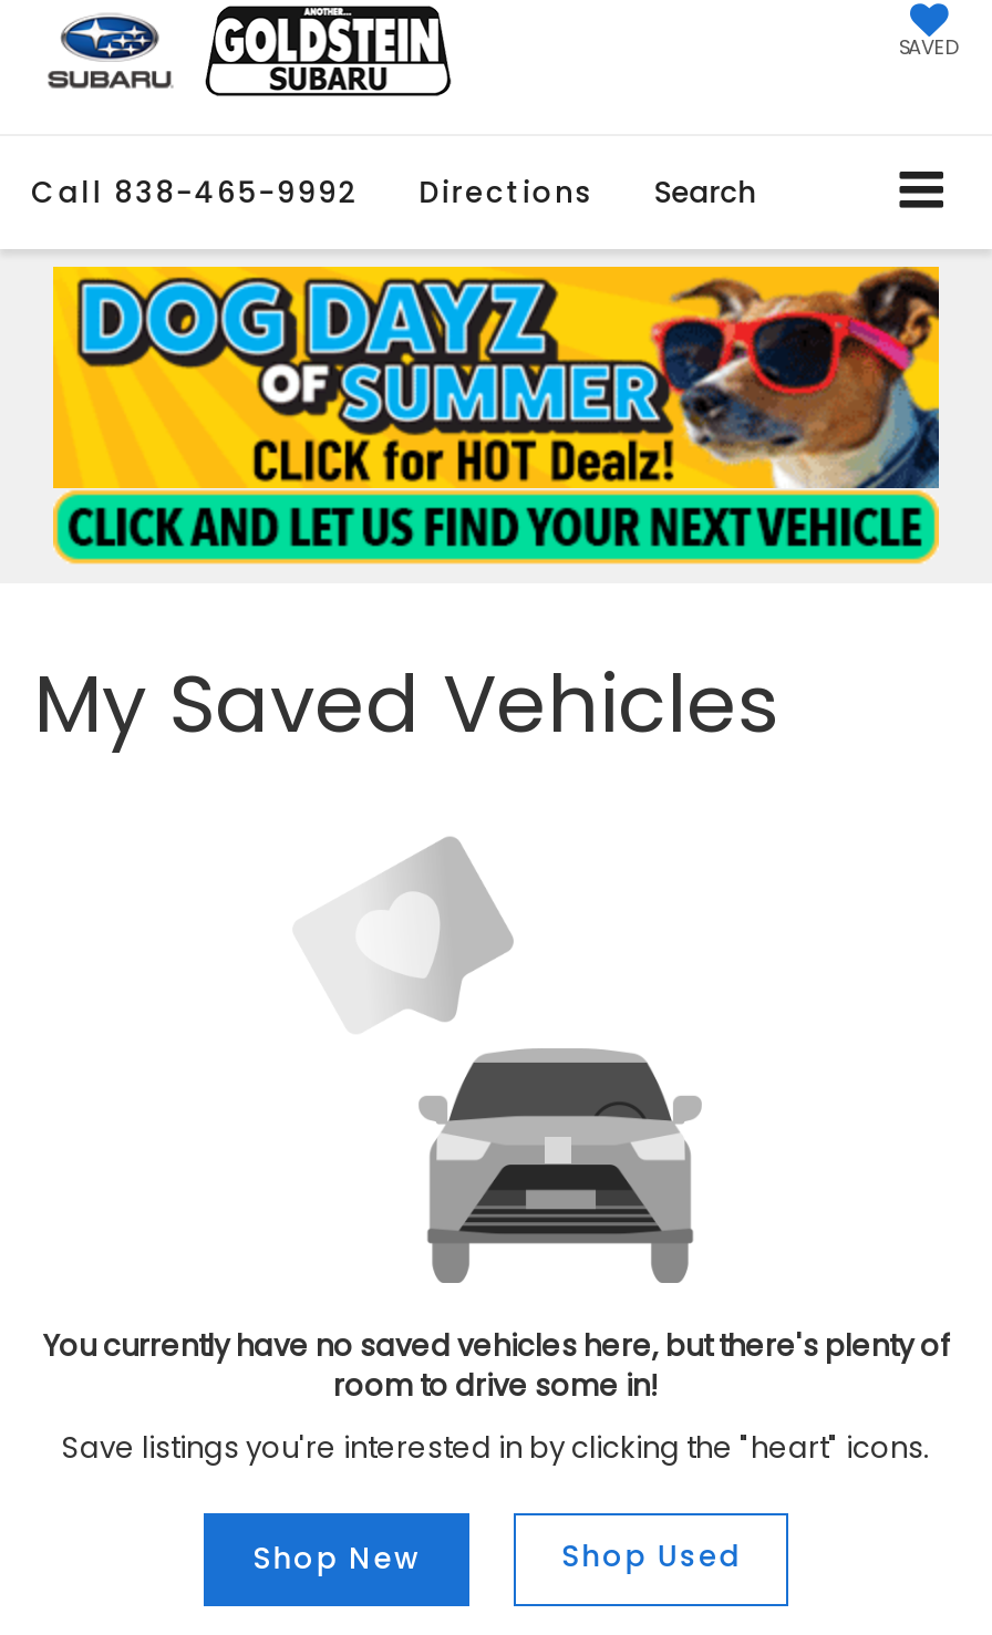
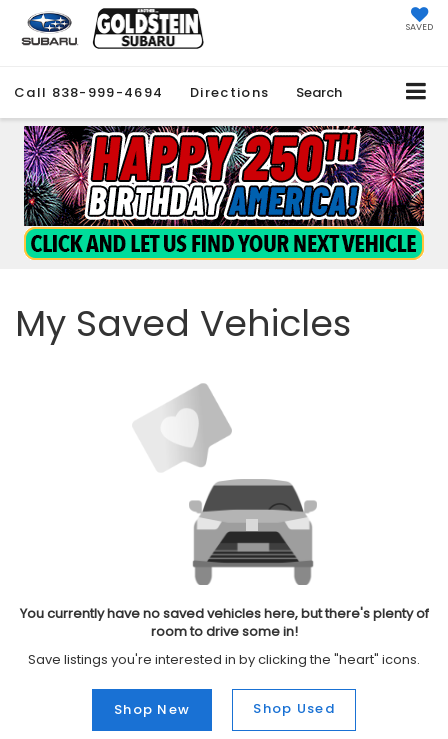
[31,172,755,214] Call 838-465-9992 Directions Search -> [14,83,342,102] Call 838-999-4694 Directions Search
[51,265,941,490] [image] -> [23,125,425,227] [image]

